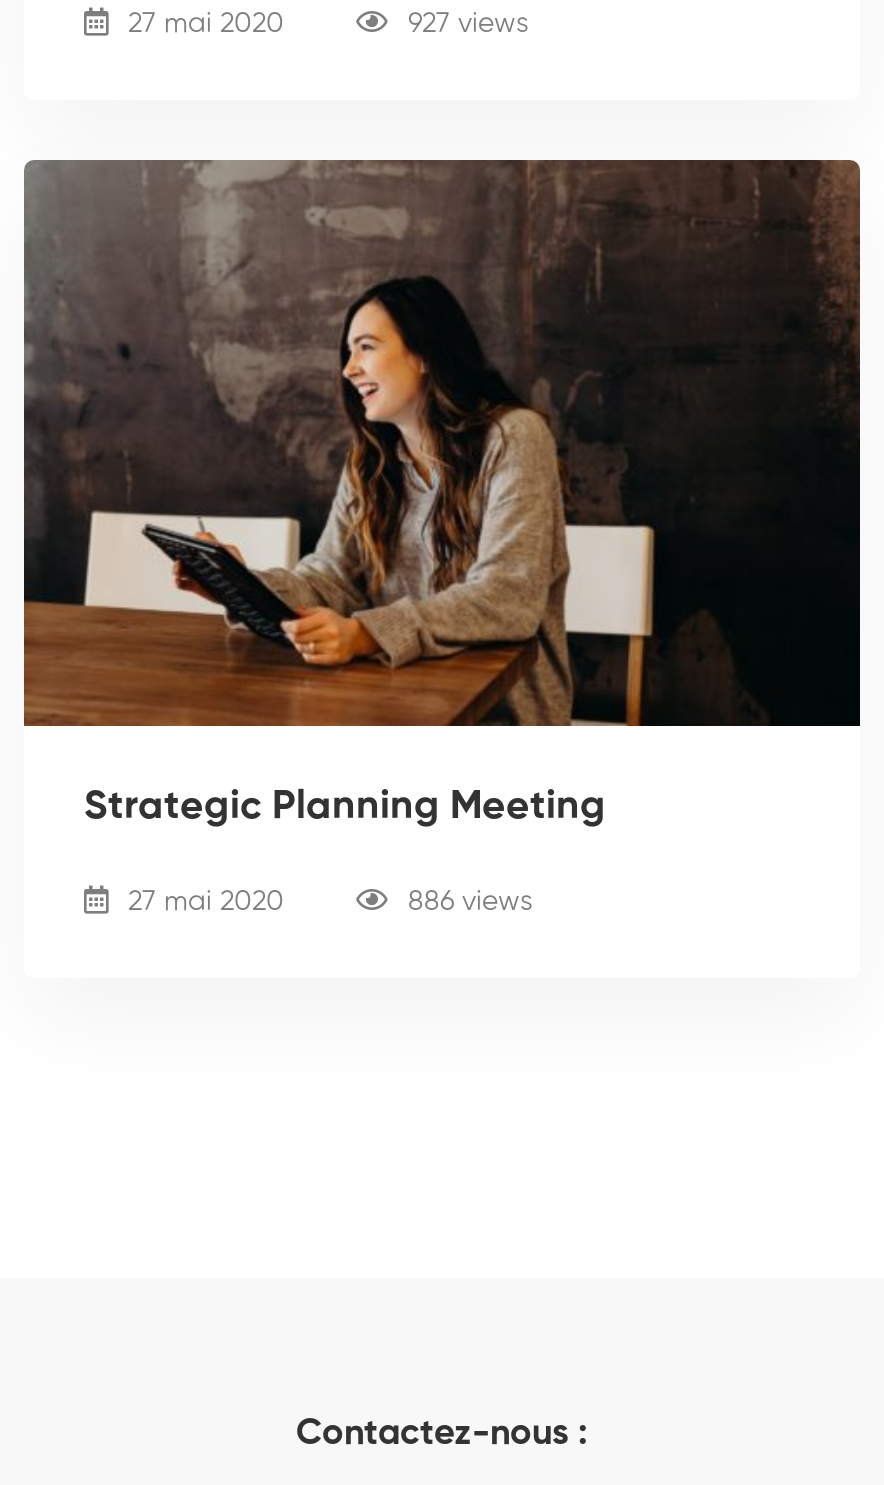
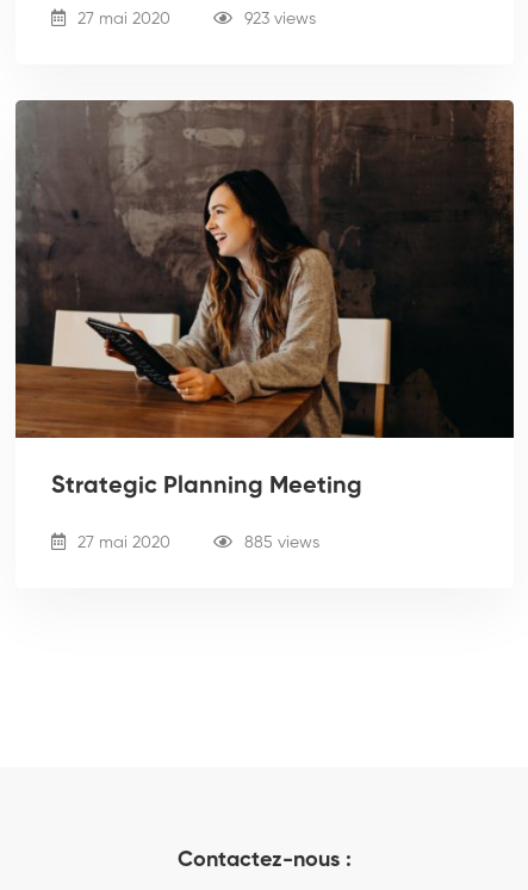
[408,10,528,38] 927 views -> [244,11,316,28] 923 views
[408,888,532,916] 886 views -> [244,535,319,551] 885 views

